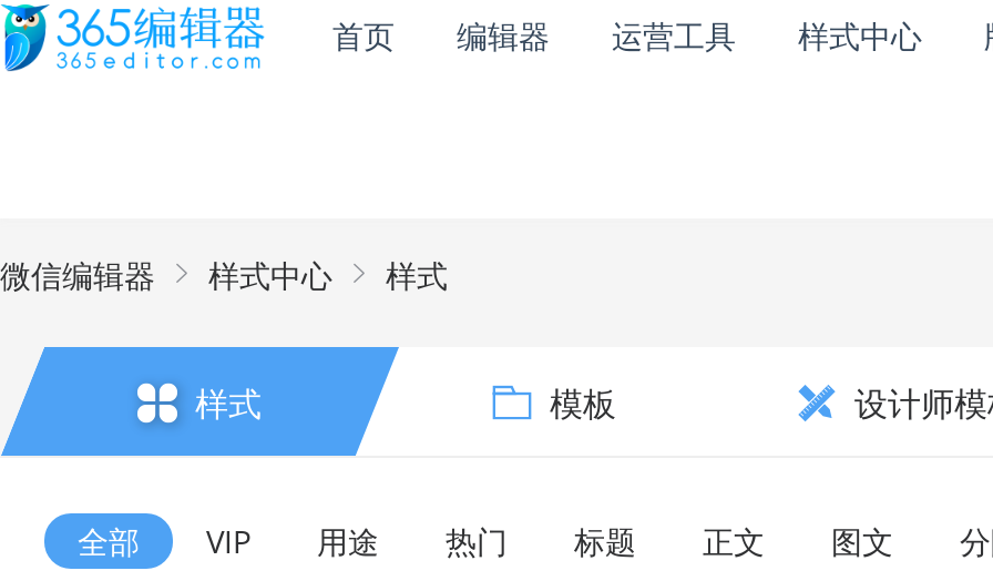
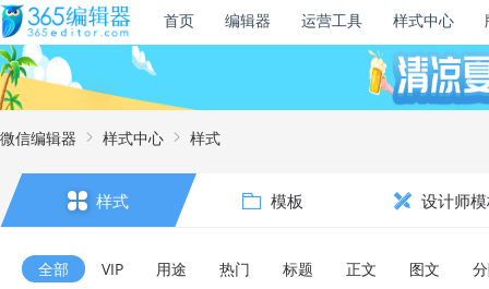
none -> [3,44,486,111] [image]

